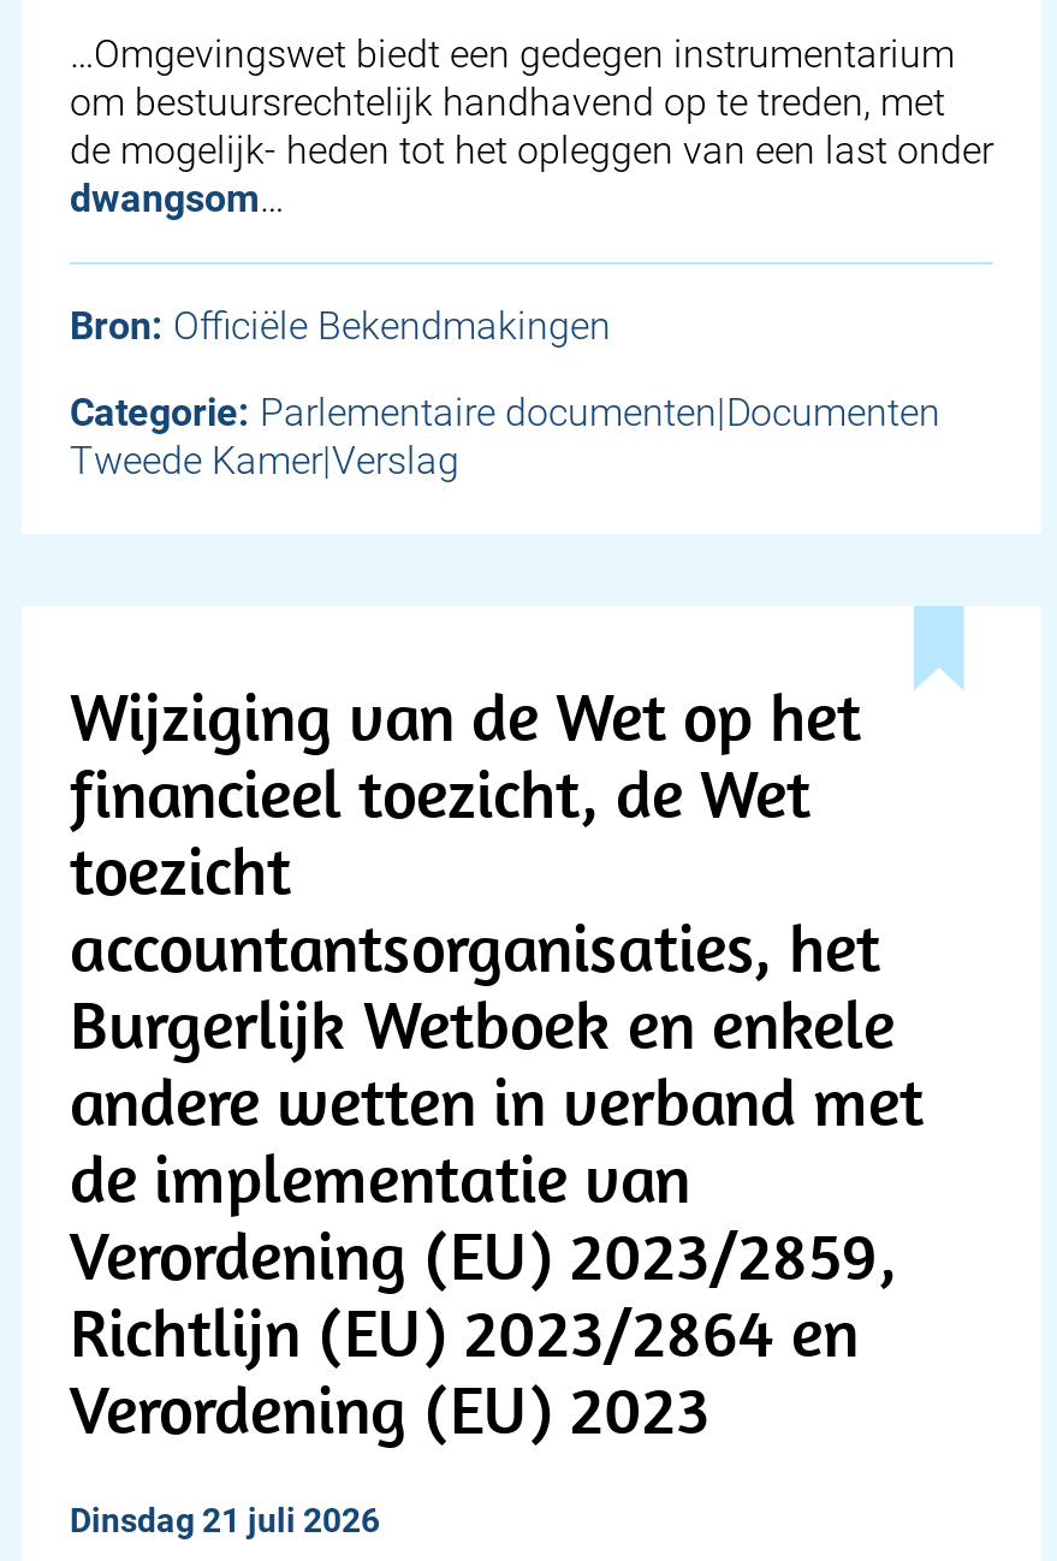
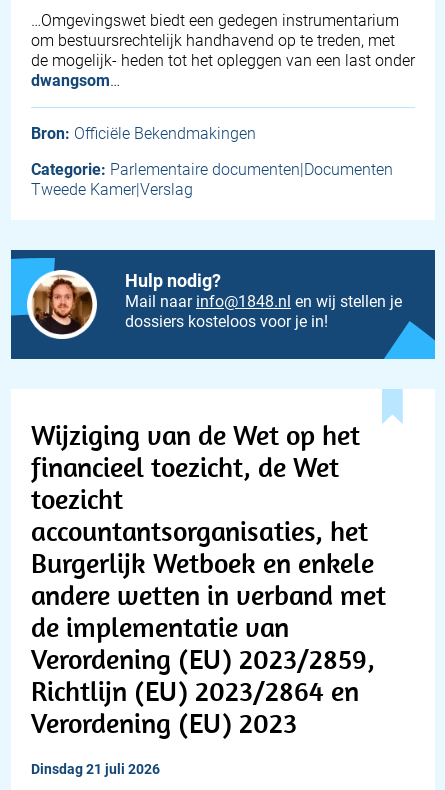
none -> [10,249,436,360] [image] | Hulp nodig? | Mail naar info@1848.nl en wij stellen je | dossiers kosteloos voor je in!

